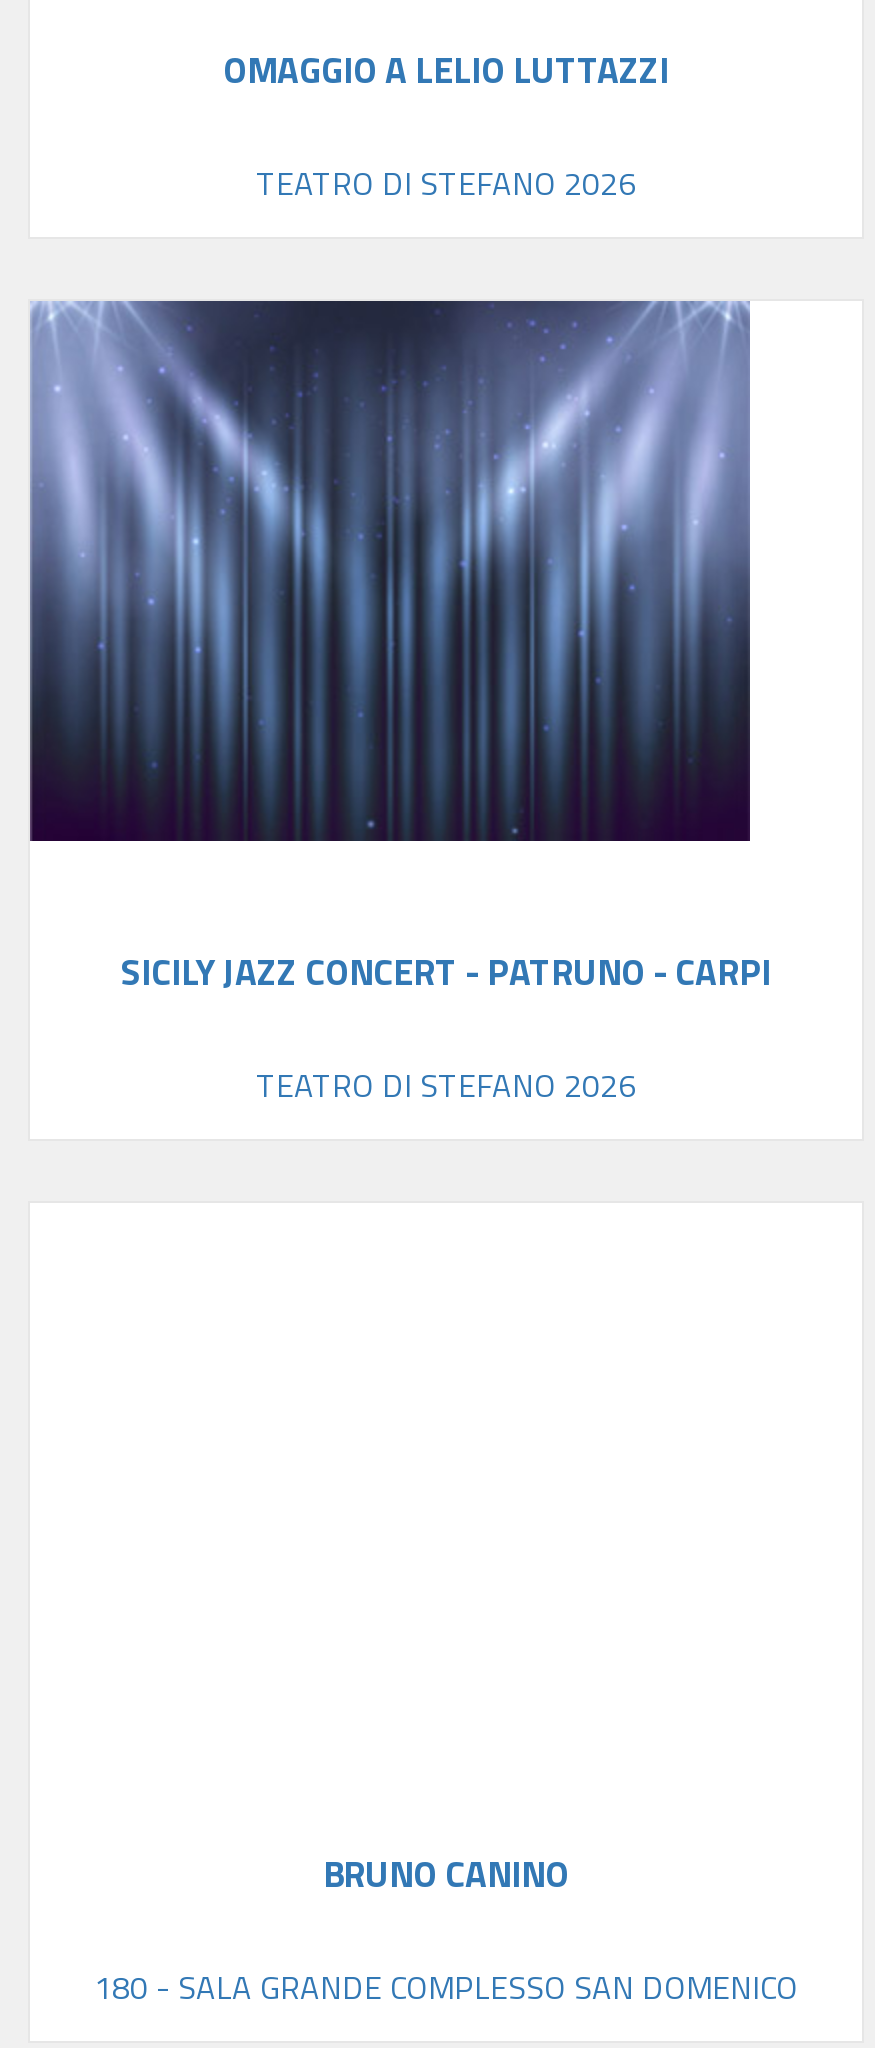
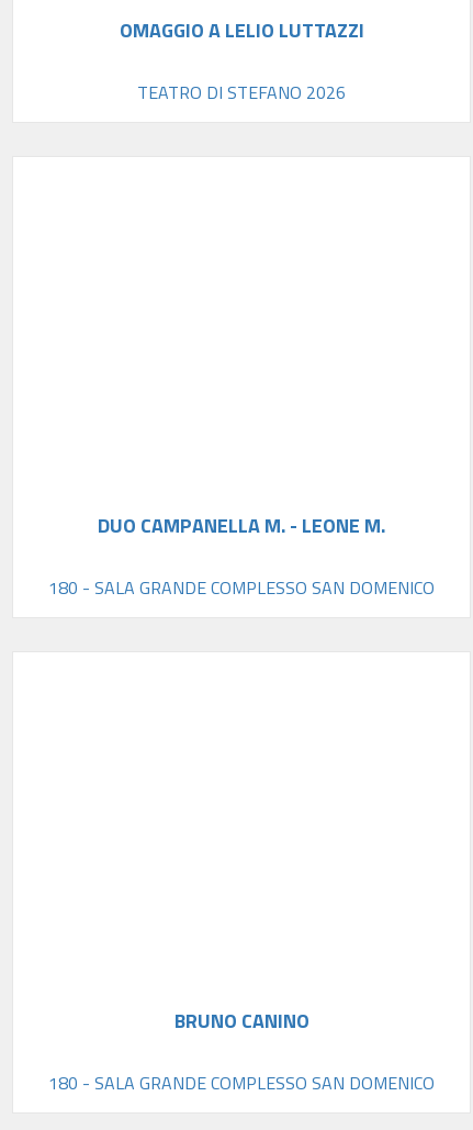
[28,299,752,843] [image] -> none
[121,945,771,999] SICILY JAZZ CONCERT - PATRUNO - CARPI -> [98,511,385,540] DUO CAMPANELLA M. - LEONE M.
[256,1061,636,1109] TEATRO DI STEFANO 2026 -> [48,574,435,601] 180 - SALA GRANDE COMPLESSO SAN DOMENICO

